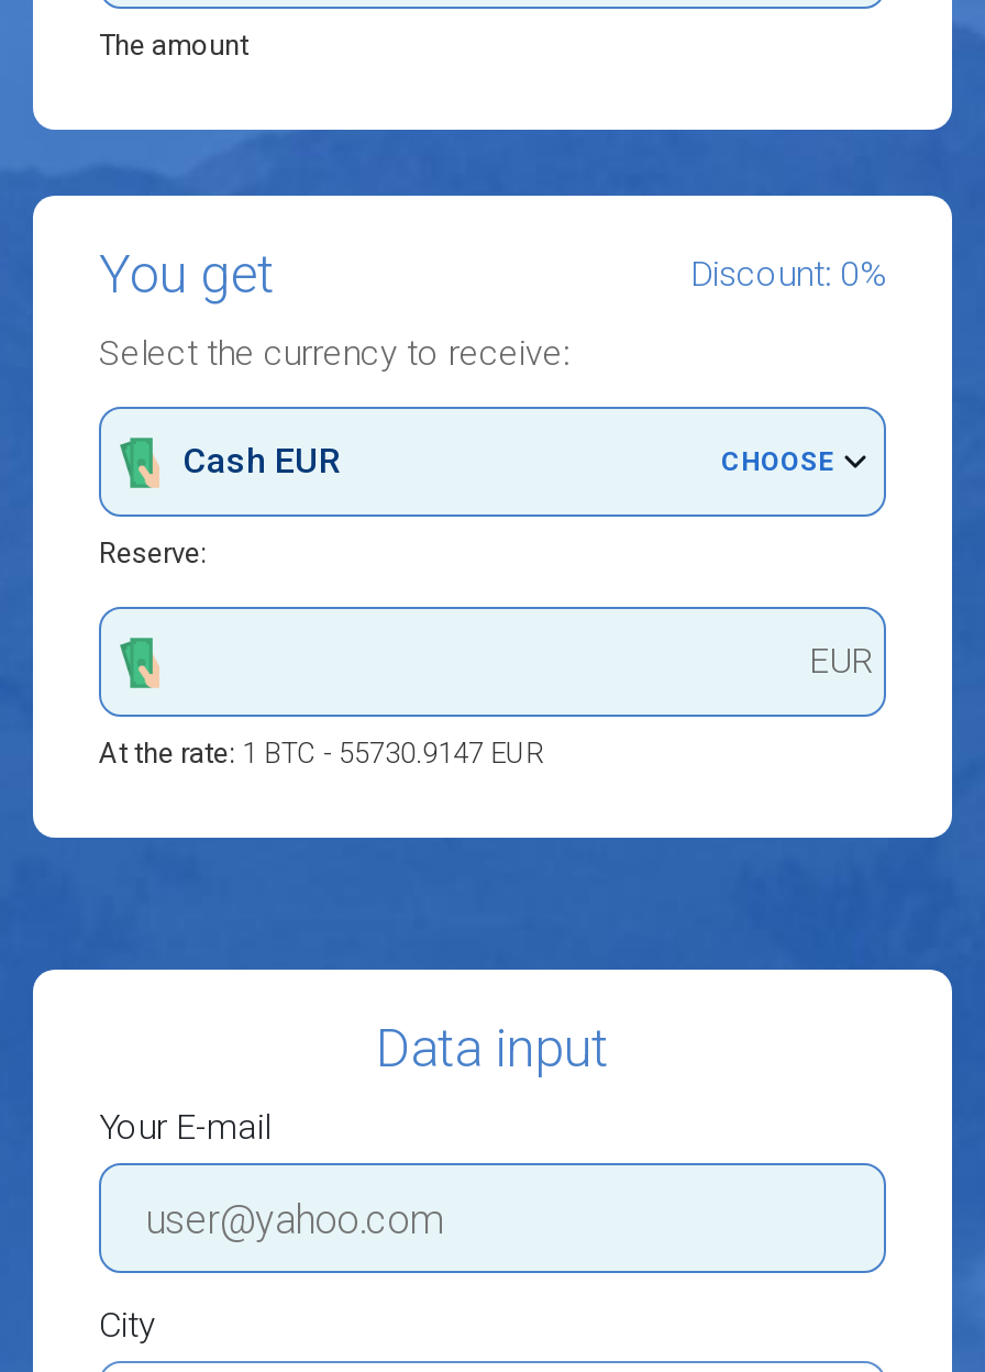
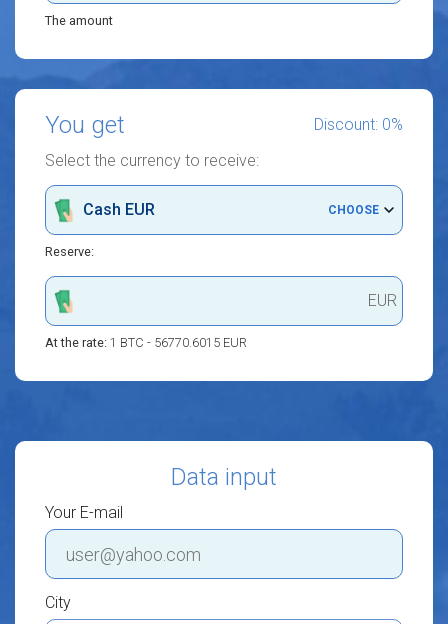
[99,737,543,770] At the rate: 1 BTC - 55730.9147 EUR -> [45,335,247,350] At the rate: 1 BTC - 56770.6015 EUR

